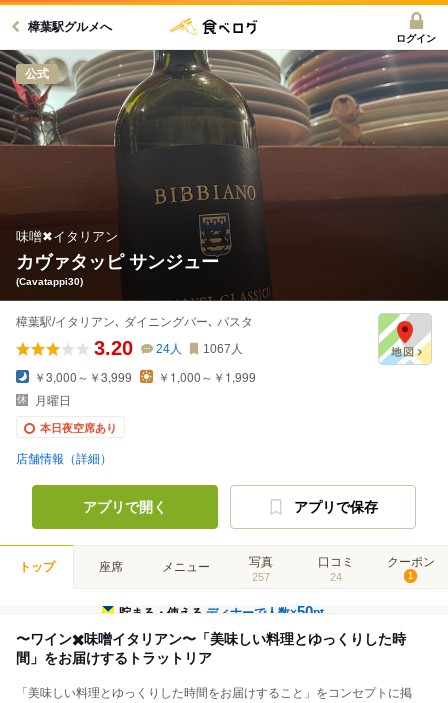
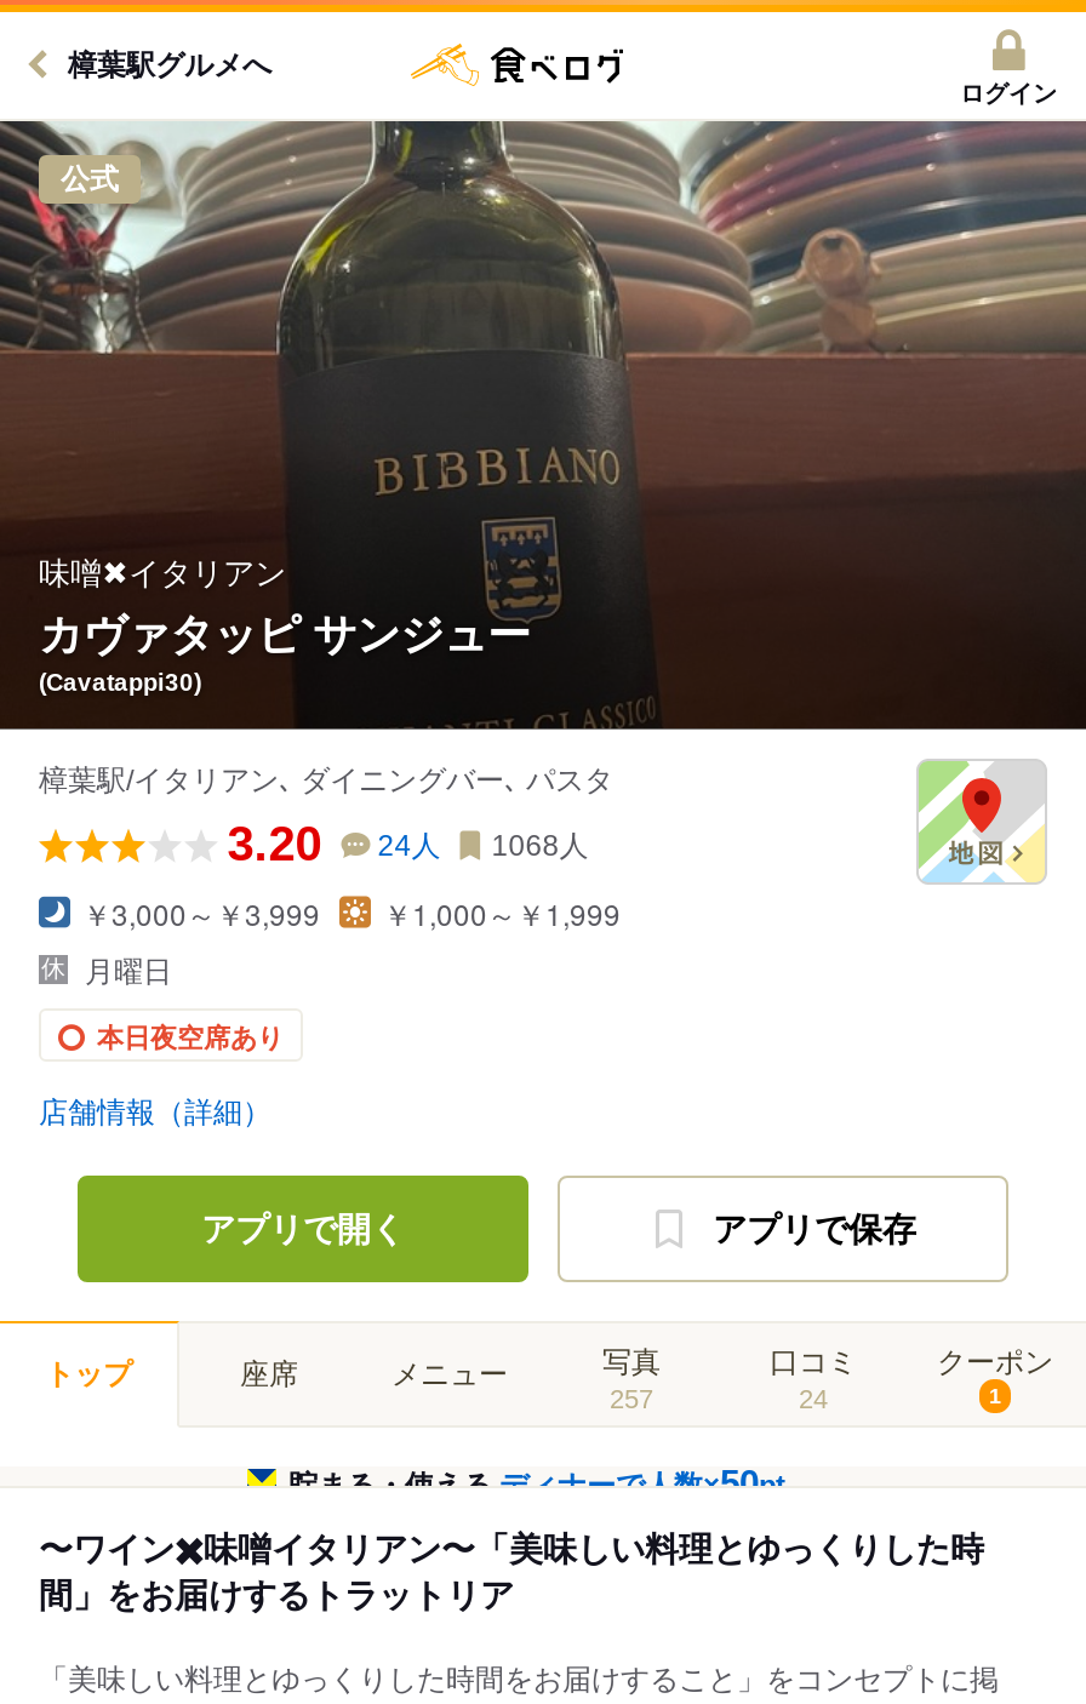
[94,337,243,359] 3.20 24人 1067人 -> [227,817,589,870] 3.20 24人 1068人

